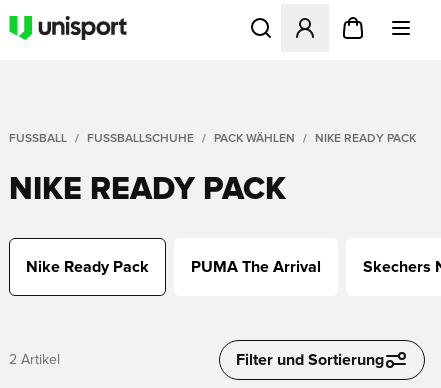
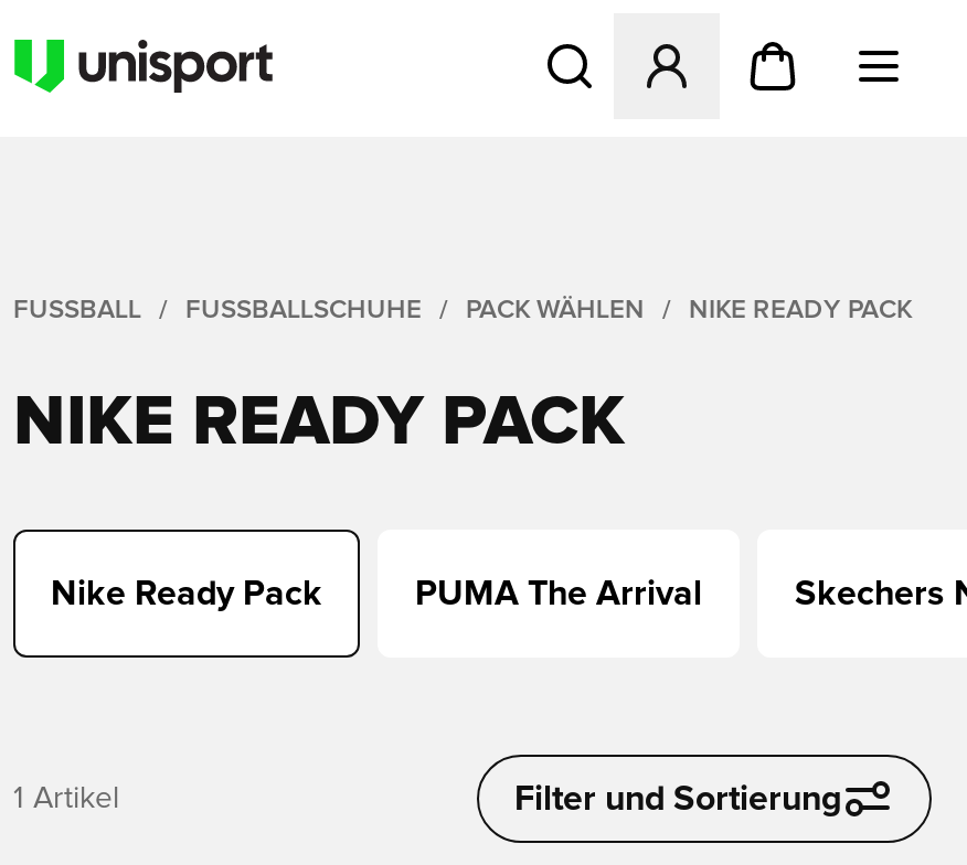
[9,353,60,367] 2 Artikel -> [13,783,119,814] 1 Artikel

